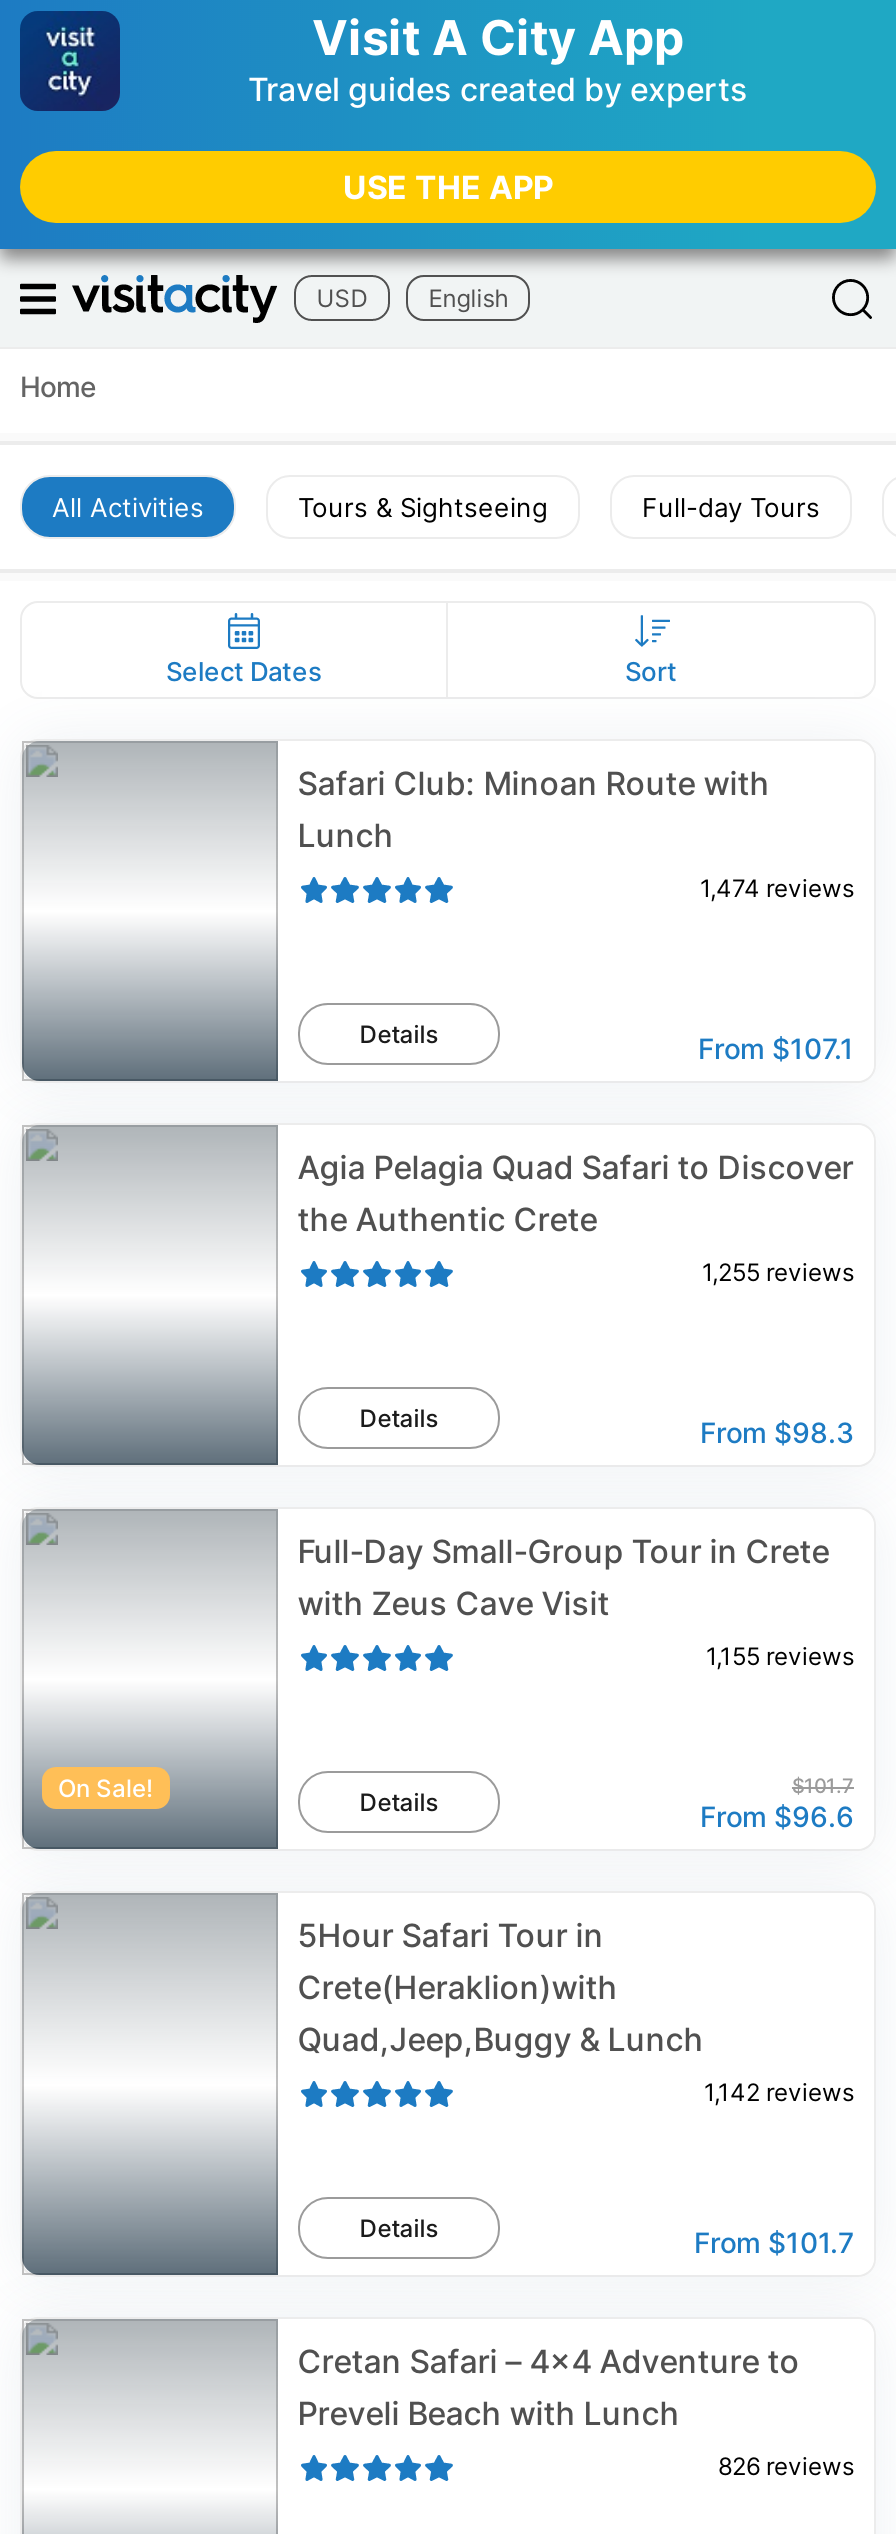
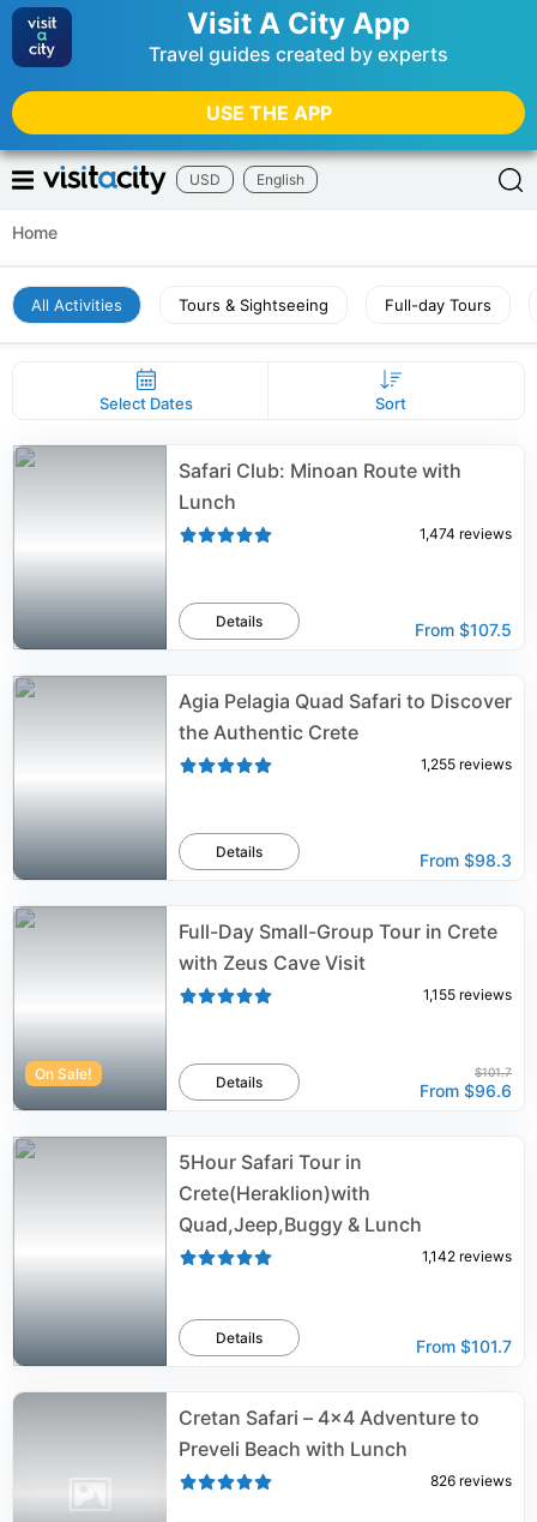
[698,1031,854,1065] From $107.1 -> [415,619,512,640] From $107.5

